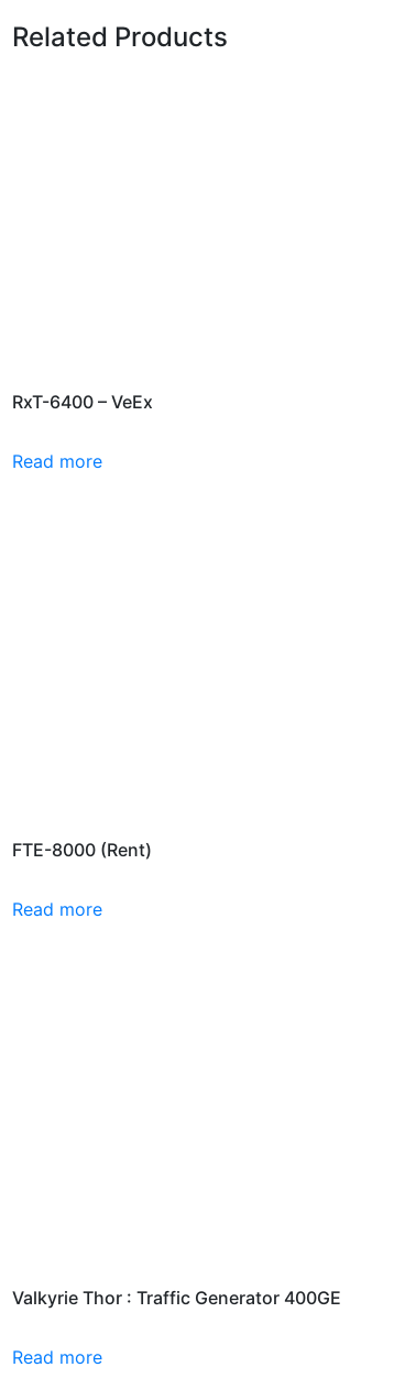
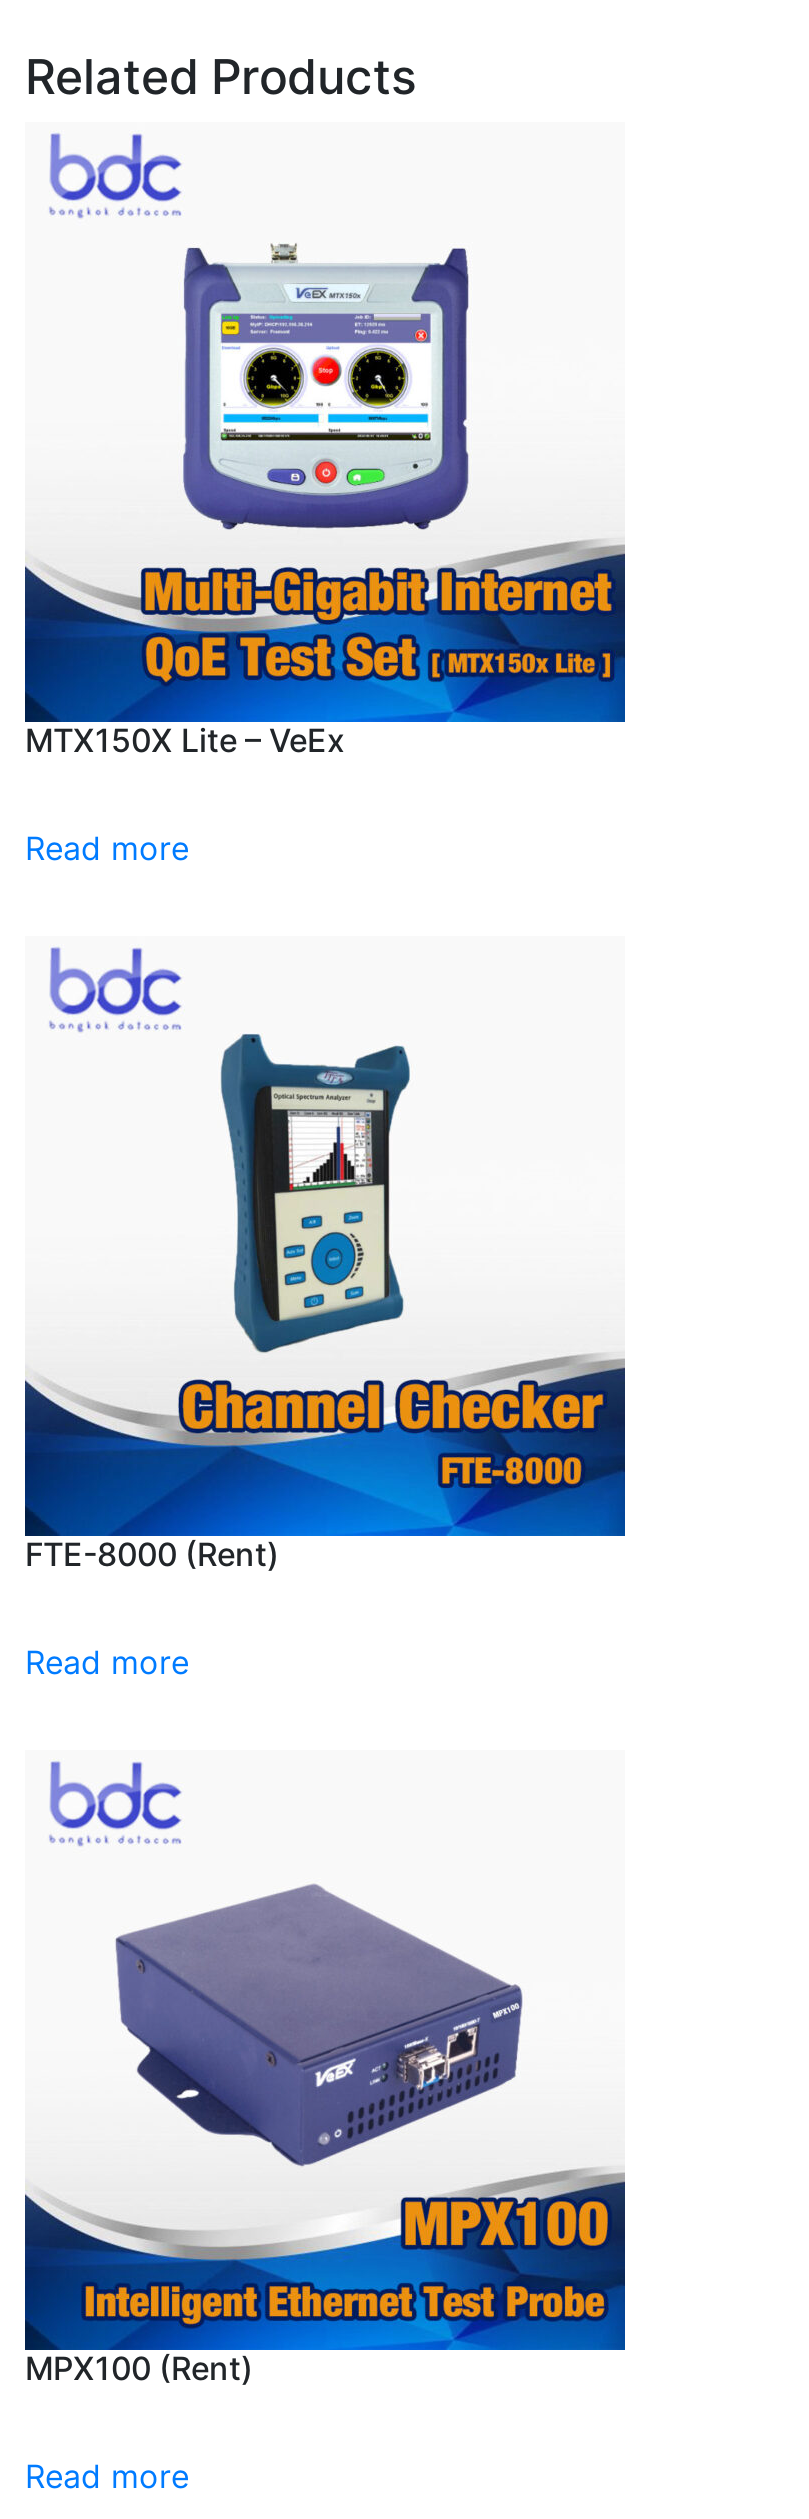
none -> [23,243,627,725] [image]
none -> [49,133,183,219] [image]
[12,391,153,413] RxT-6400 – VeEx -> [25,721,345,761] MTX150X Lite – VeEx
none -> [23,947,627,1539] [image]
none -> [23,1883,627,2335] [image]
none -> [49,1761,183,1847] [image]
[12,1287,341,1309] Valkyrie Thor : Traffic Generator 400GE -> [25,2349,253,2389] MPX100 (Rent)

